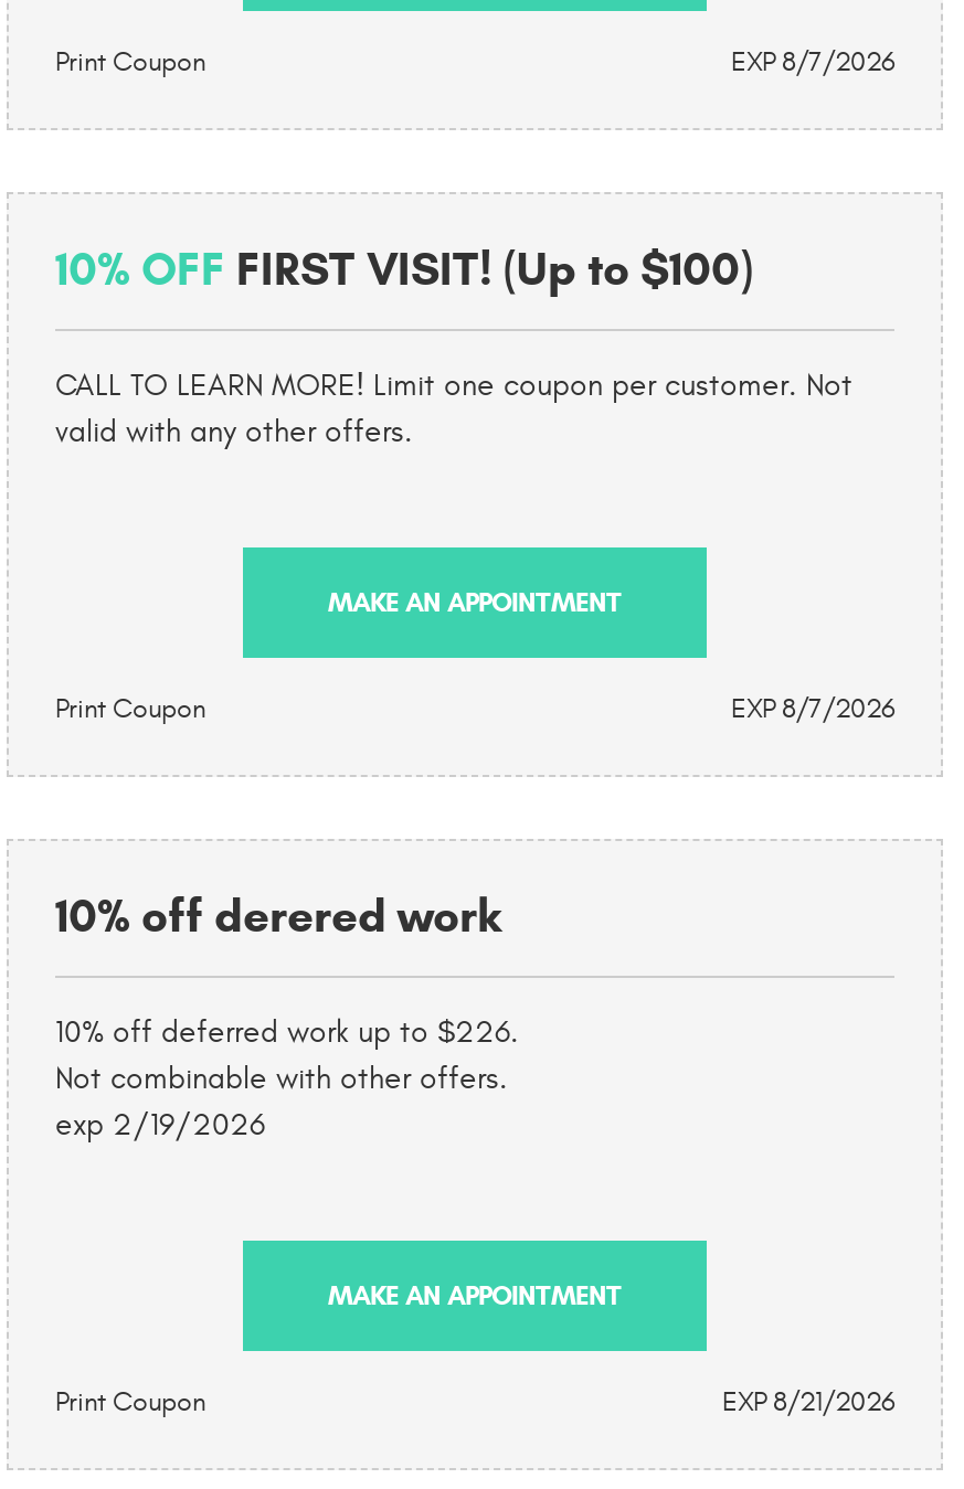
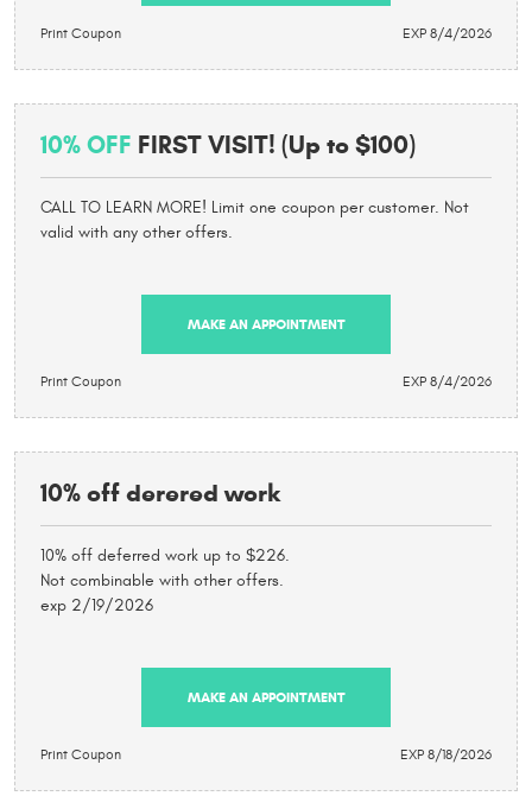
[731,47,894,78] EXP 8/7/2026 -> [403,25,492,42] EXP 8/4/2026
[731,694,894,725] EXP 8/7/2026 -> [403,373,492,390] EXP 8/4/2026
[722,1387,894,1418] EXP 8/21/2026 -> [400,746,492,763] EXP 8/18/2026

